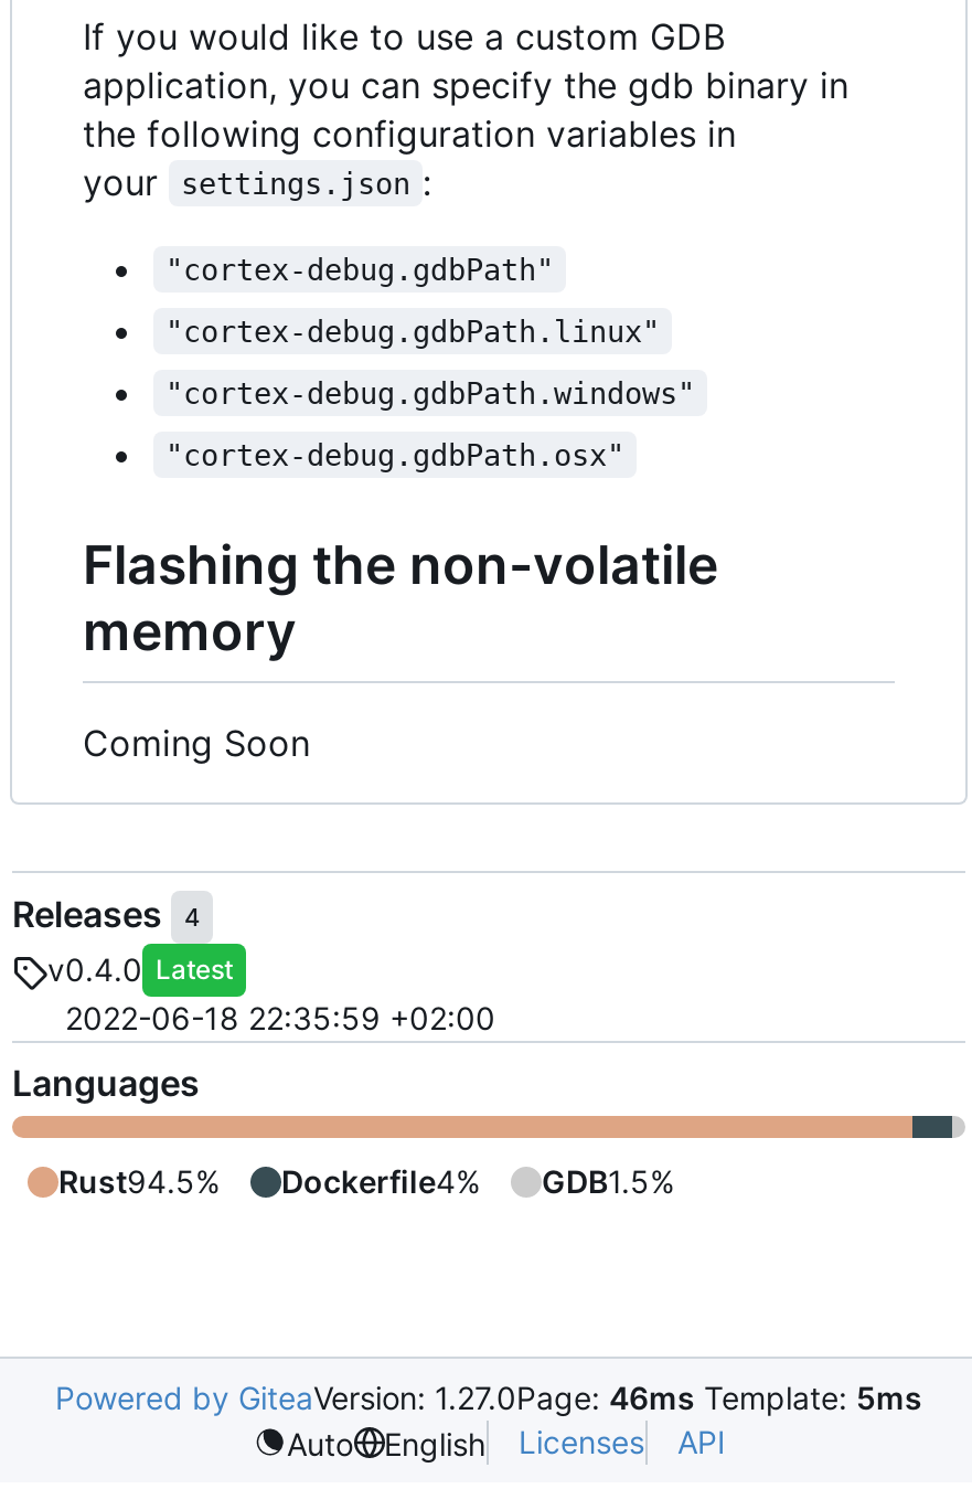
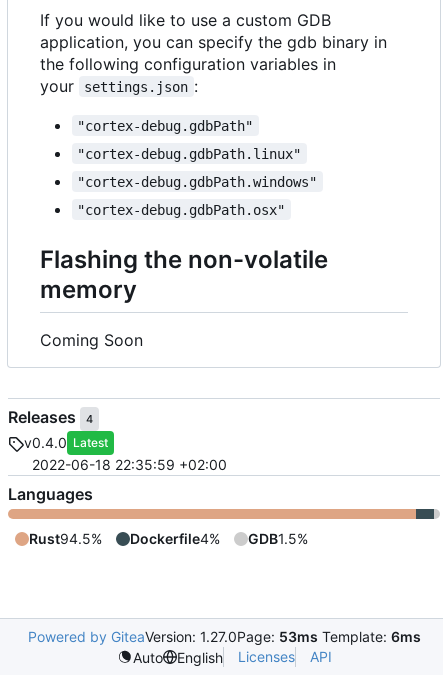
[55,1379,922,1416] Powered by GiteaVersion: 1.27.0Page: 46ms Template: 5ms -> [27,628,420,645] Powered by GiteaVersion: 1.27.0Page: 53ms Template: 6ms

